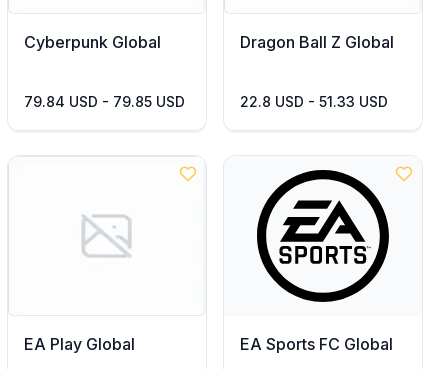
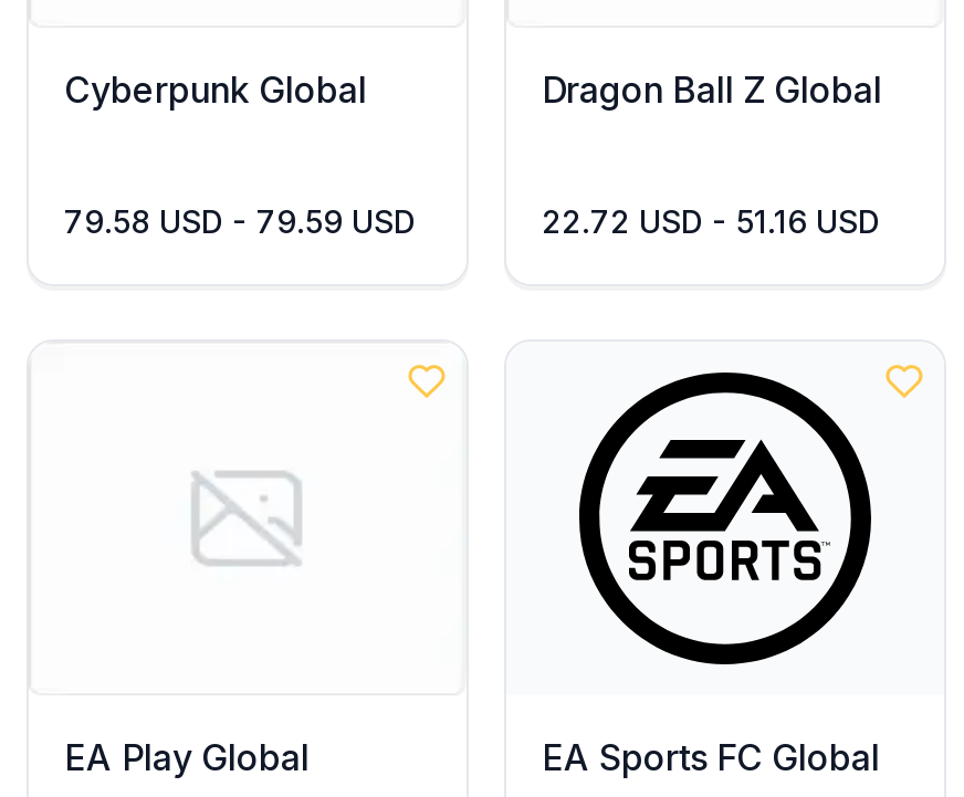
[24,93,185,110] 79.84 USD - 79.85 USD -> [64,202,416,240] 79.58 USD - 79.59 USD
[240,93,388,110] 22.8 USD - 51.33 USD -> [542,202,880,240] 22.72 USD - 51.16 USD

